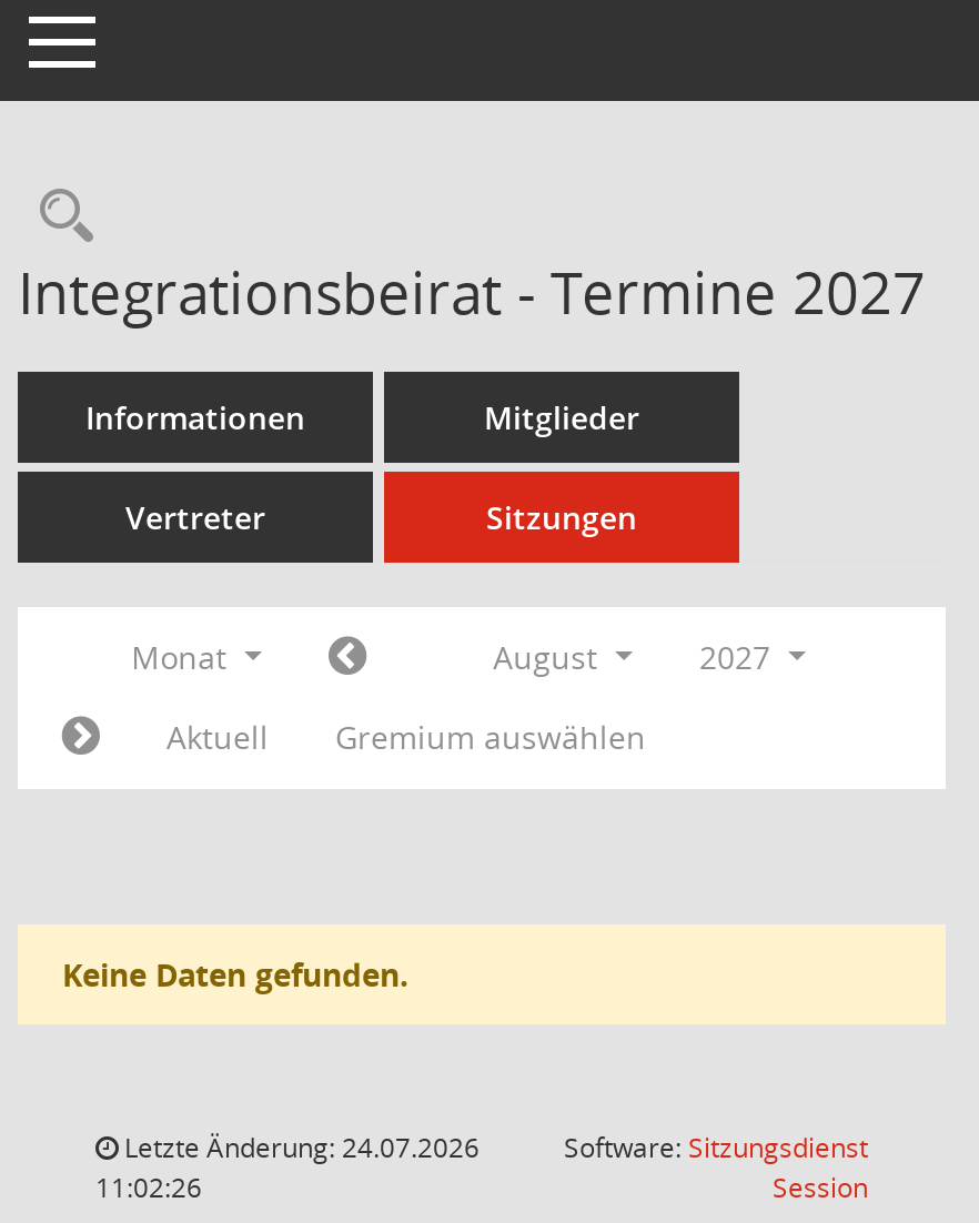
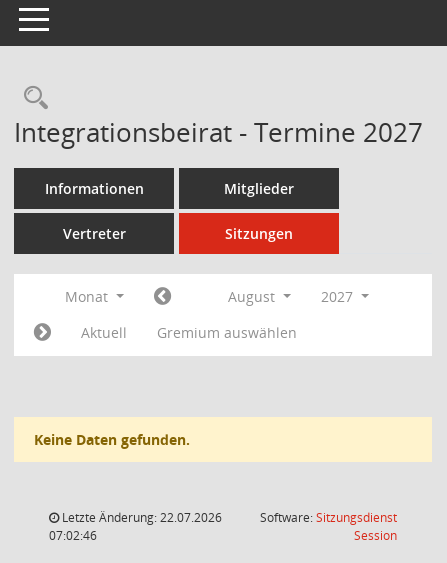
[118,1129,480,1166] Letzte Änderung: 24.07.2026 -> [59,509,222,526] Letzte Änderung: 22.07.2026
[95,1169,202,1206] 11:02:26 -> [49,527,97,544] 07:02:46

